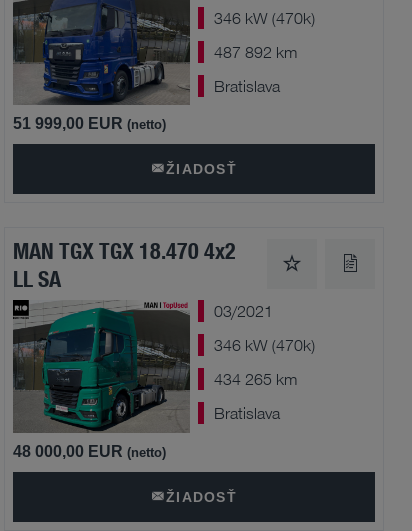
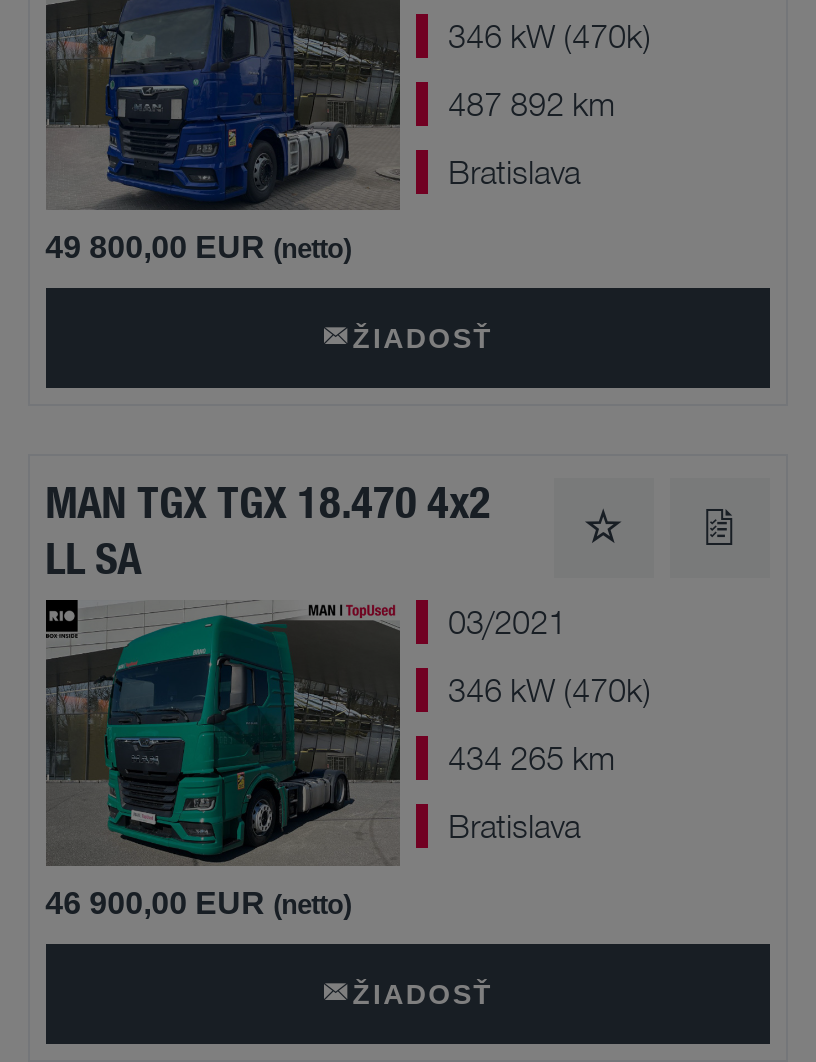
[13,115,166,132] 51 999,00 EUR (netto) -> [45,231,351,265] 49 800,00 EUR (netto)
[13,443,166,460] 48 000,00 EUR (netto) -> [45,887,351,921] 46 900,00 EUR (netto)

